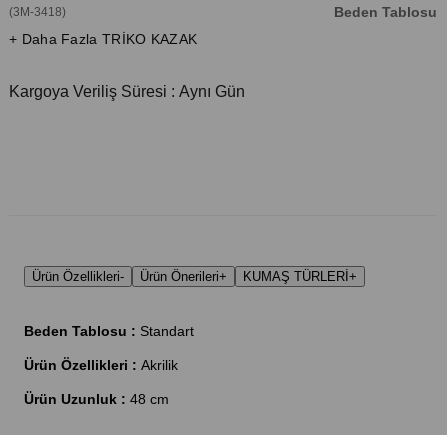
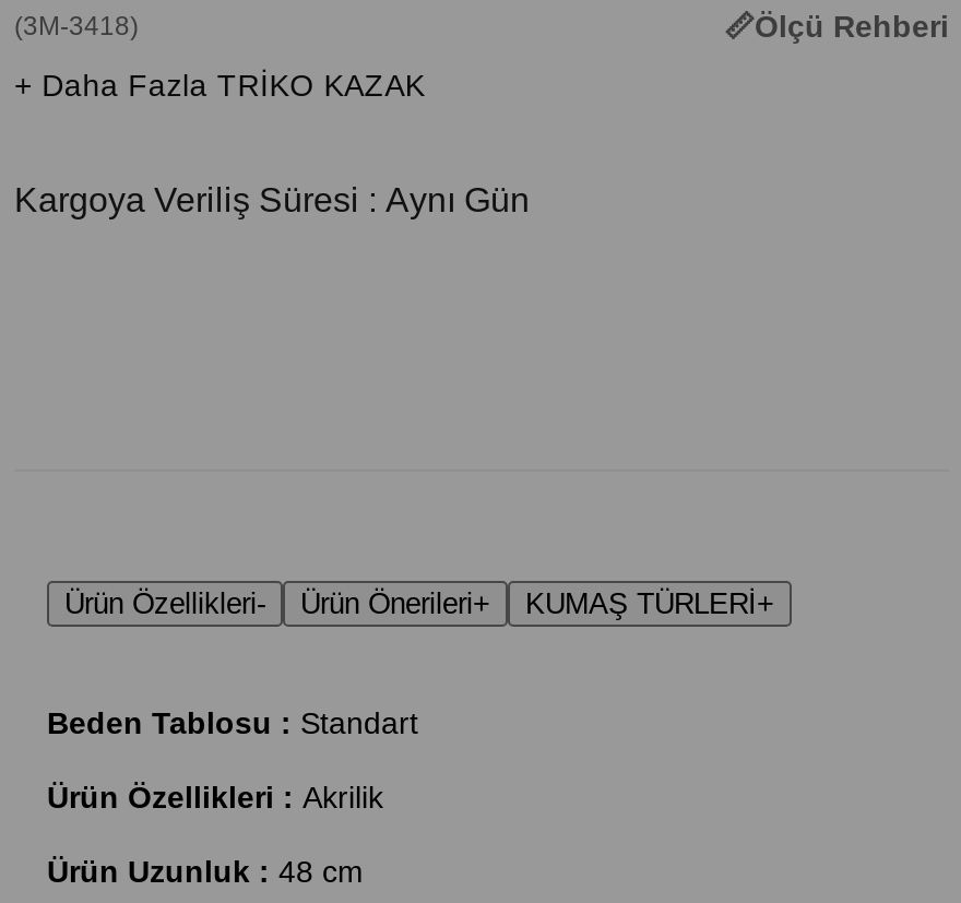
[334,4,437,20] Beden Tablosu -> [755,9,949,44] Ölçü Rehberi

